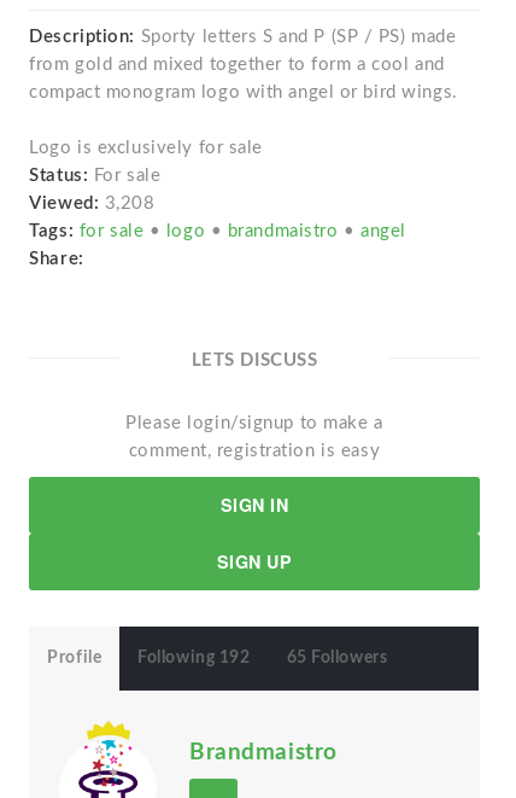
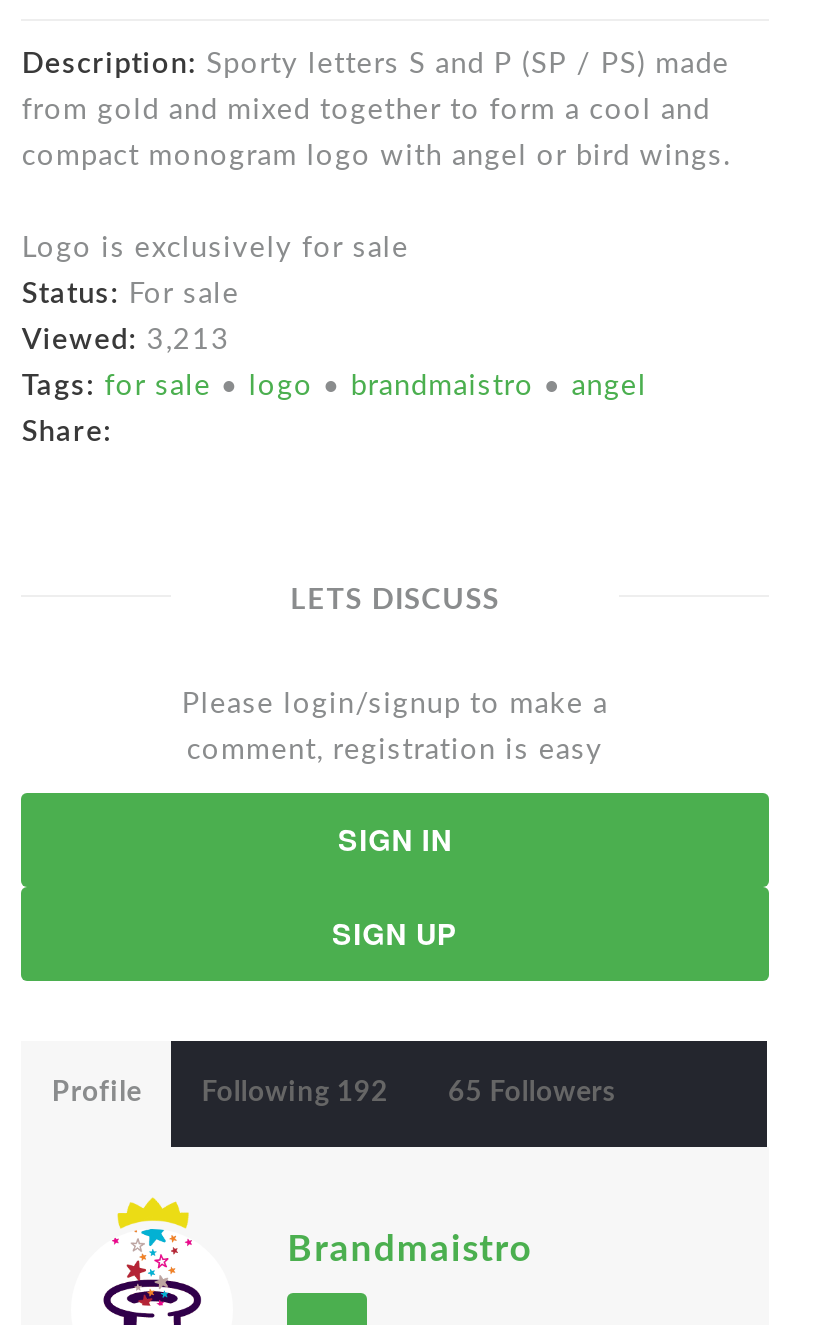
[29,195,155,213] Viewed: 3,208 -> [22,325,230,355] Viewed: 3,213

